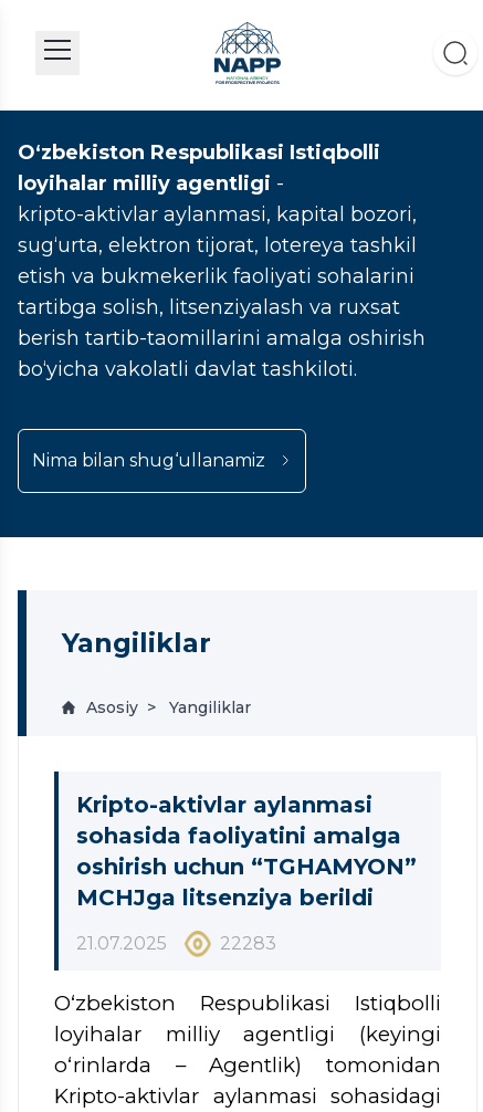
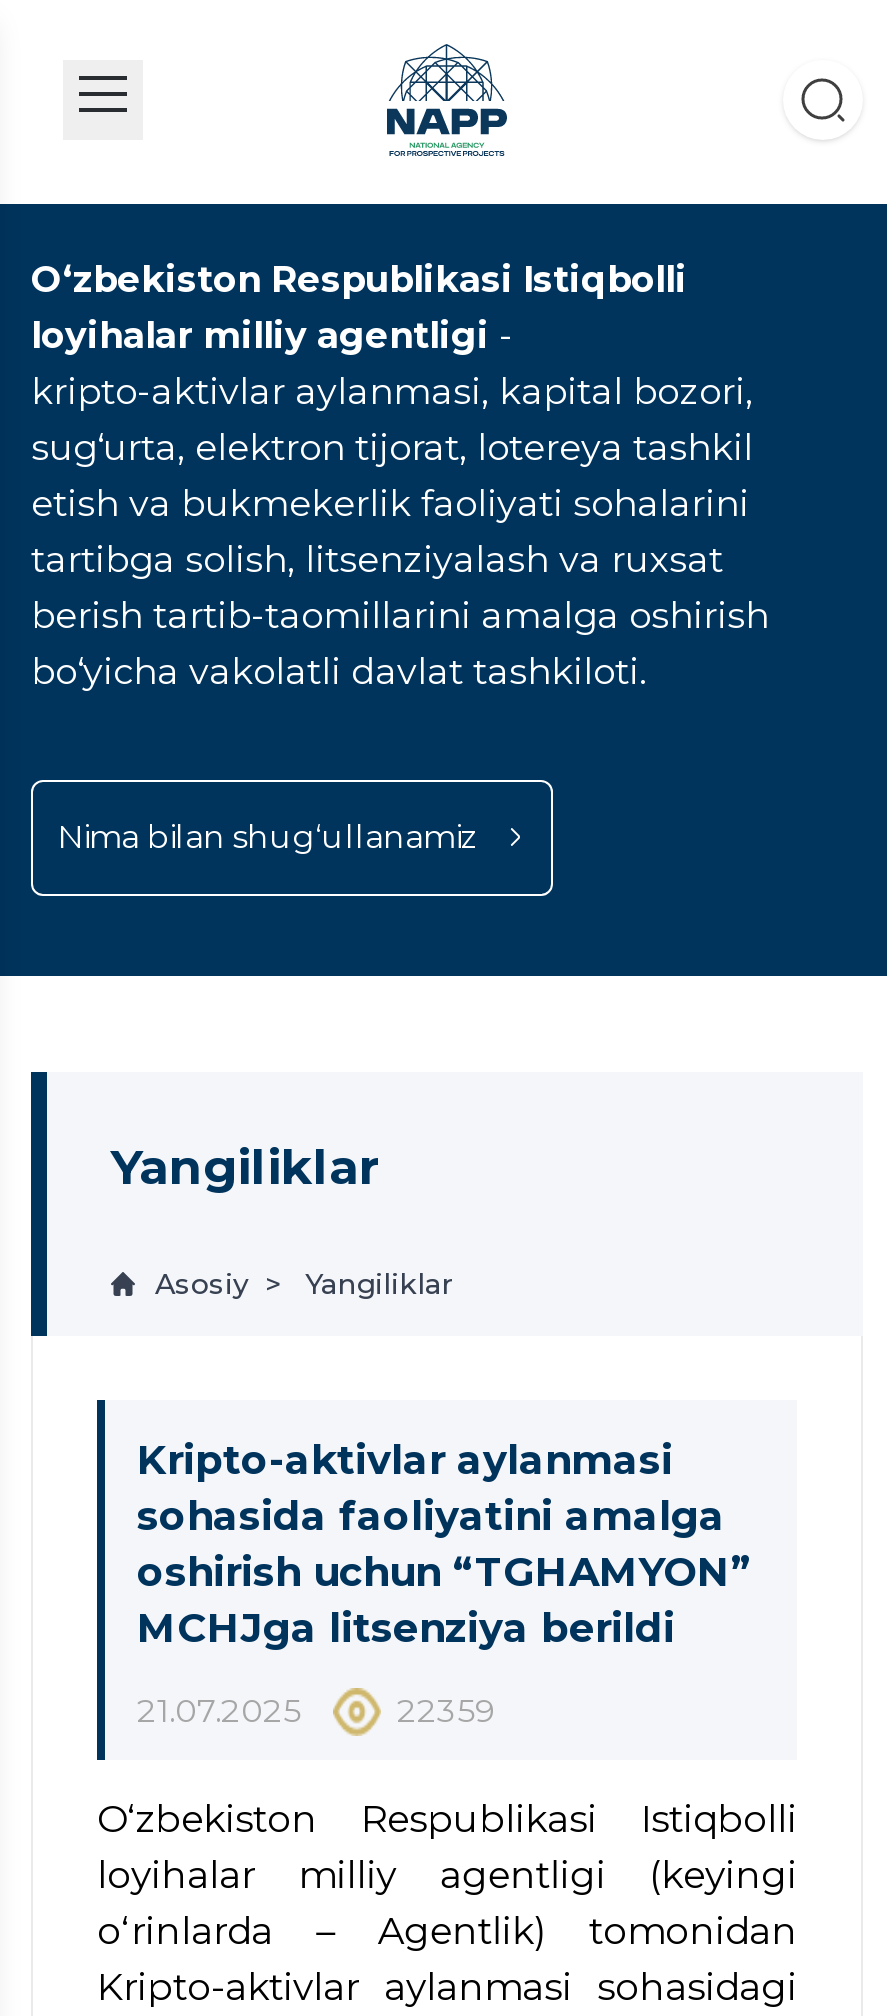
[220,933,276,954] 22283 -> [397,1692,495,1730] 22359

